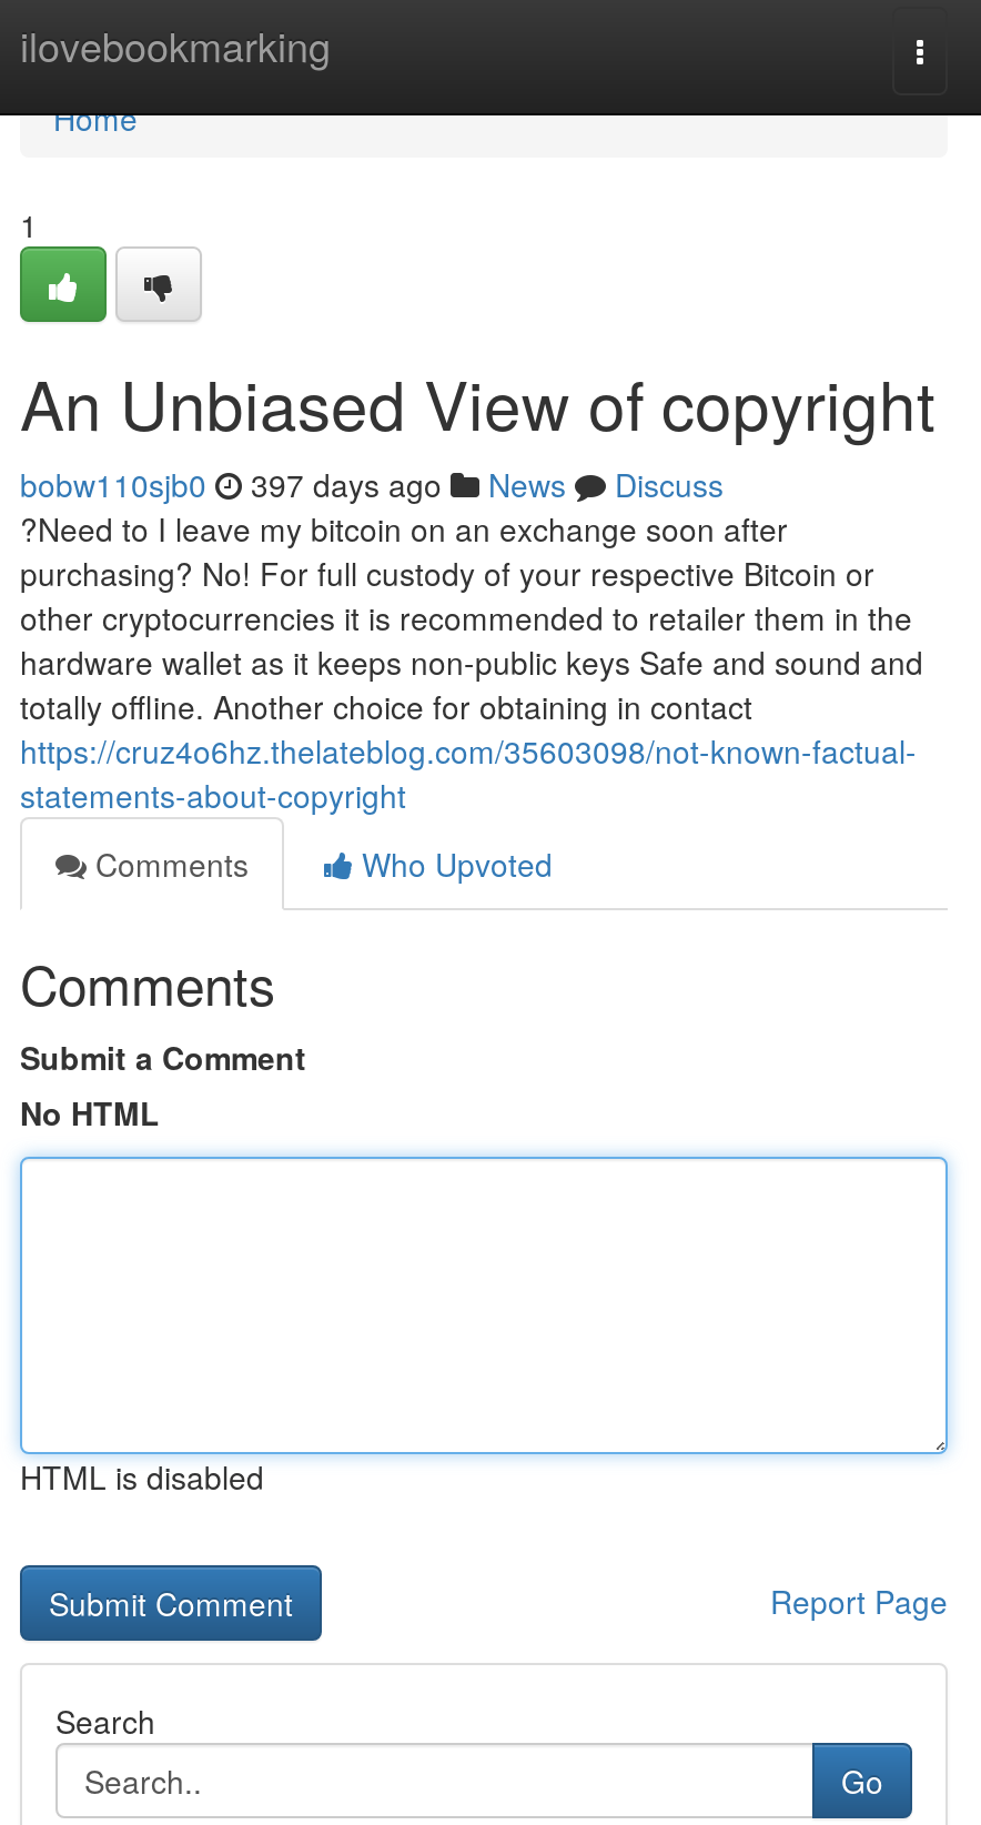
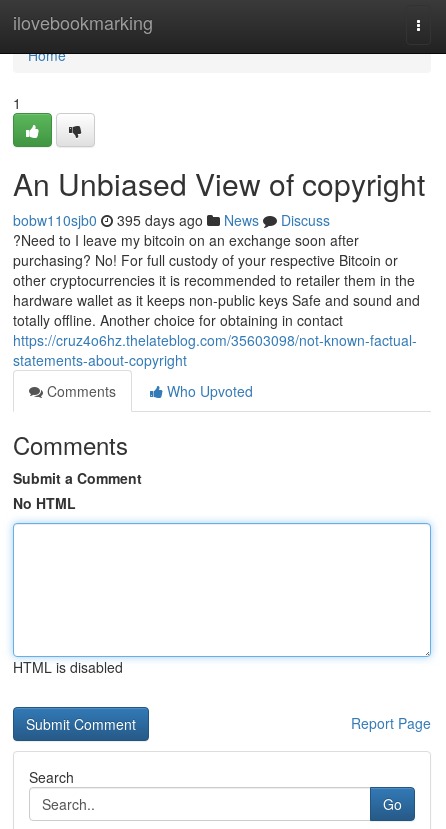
[20,462,724,506] bobw110sjb0 397 days ago News Discuss -> [13,210,330,230] bobw110sjb0 395 days ago News Discuss

